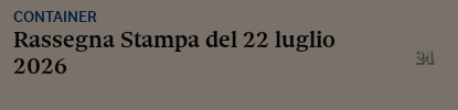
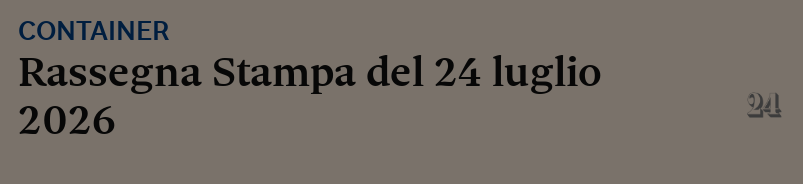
[13,25,335,54] Rassegna Stampa del 22 luglio -> [18,46,602,98] Rassegna Stampa del 24 luglio

